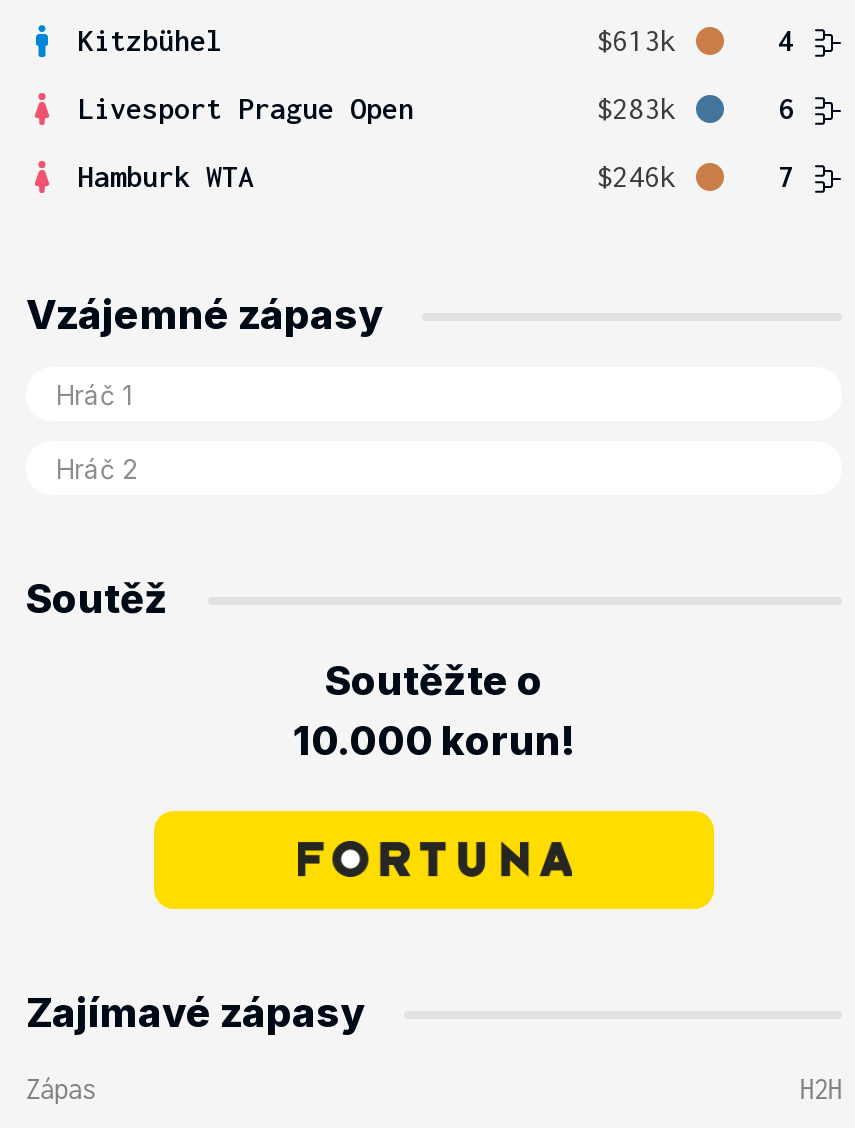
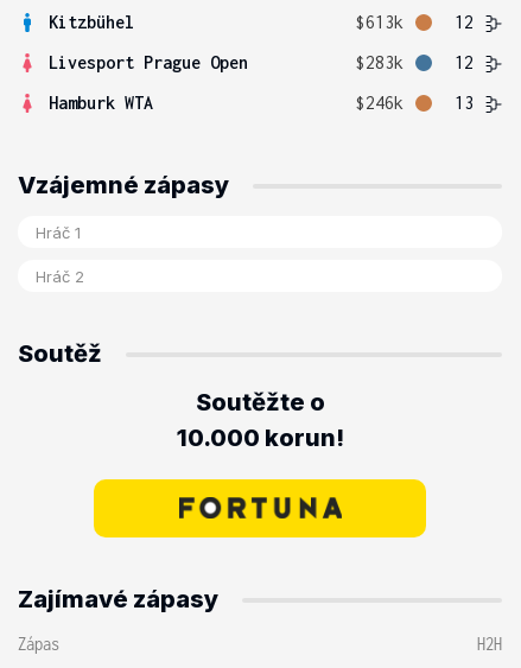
[778,23,794,57] 4 -> [455,12,474,32] 12
[778,91,794,125] 6 -> [455,52,474,72] 12
[778,159,794,193] 7 -> [455,93,474,113] 13

